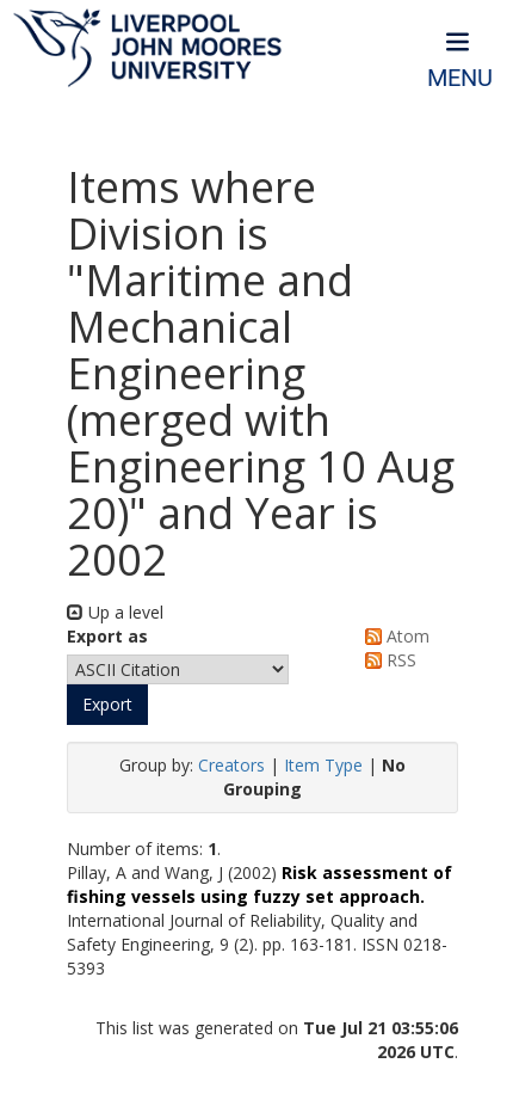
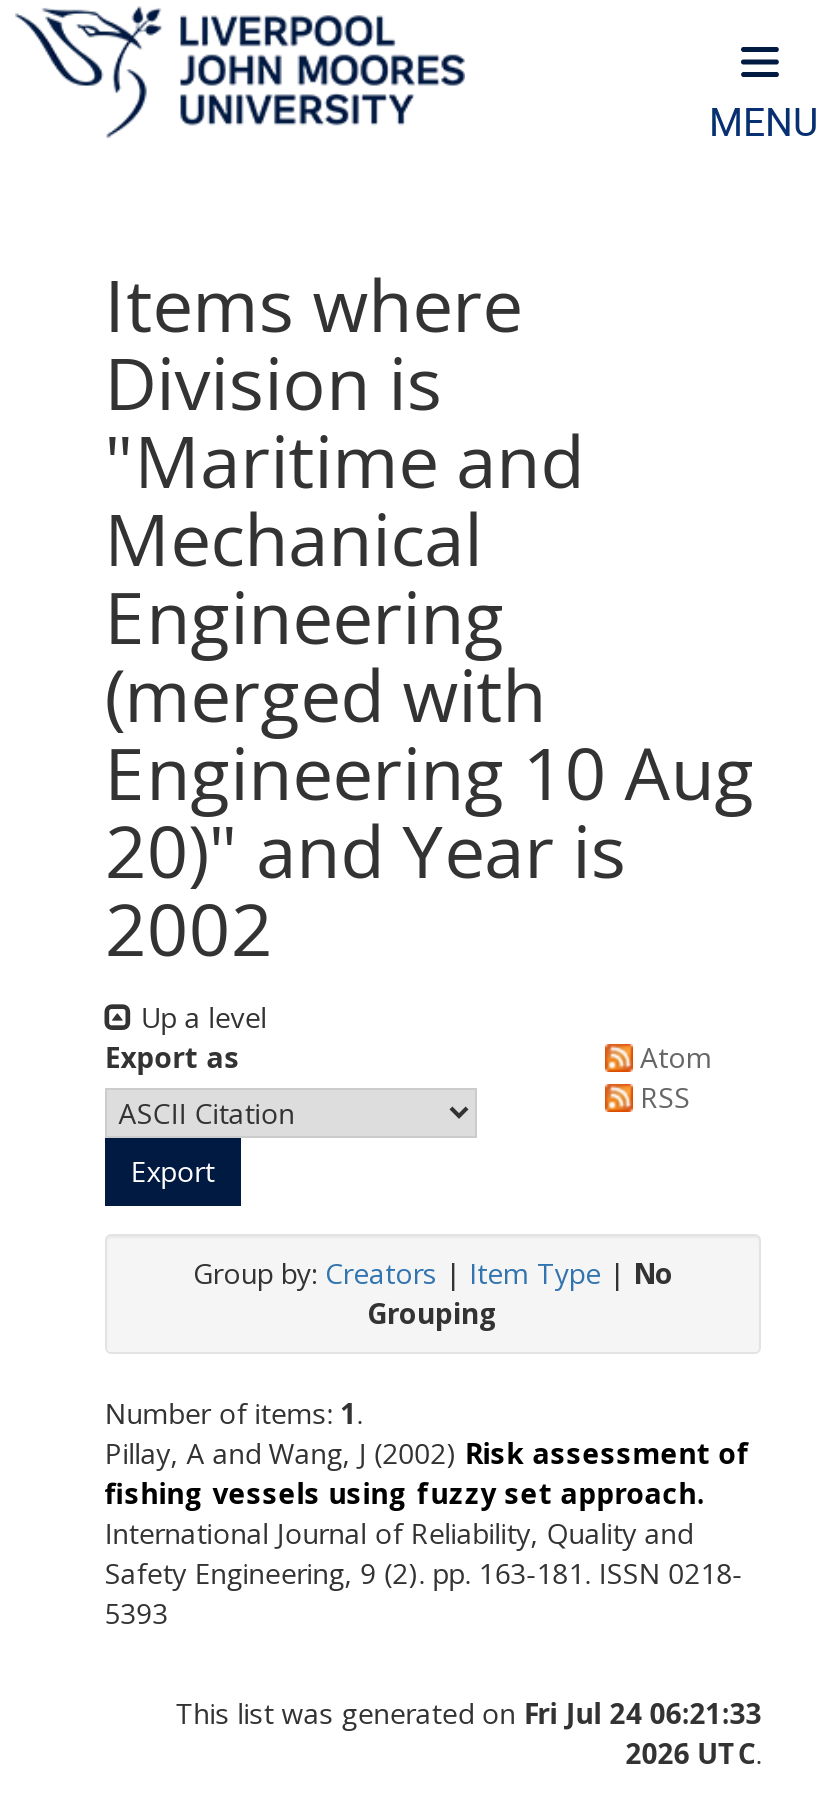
[96,1016,458,1039] This list was generated on Tue Jul 21 03:55:06 -> [175,1693,761,1731] This list was generated on Fri Jul 24 06:21:33

